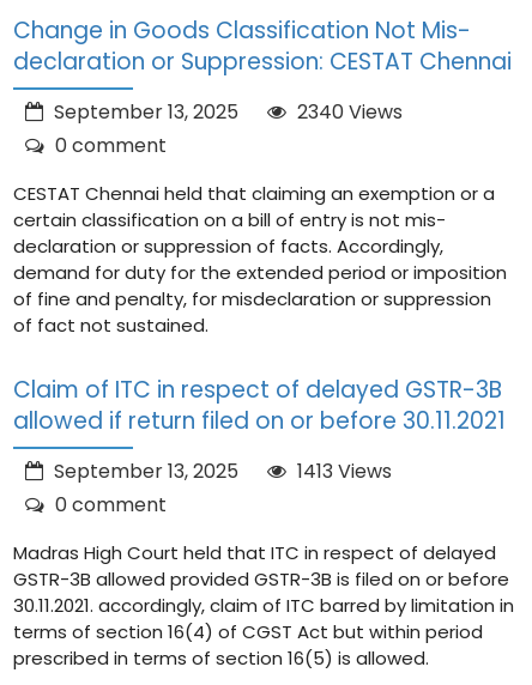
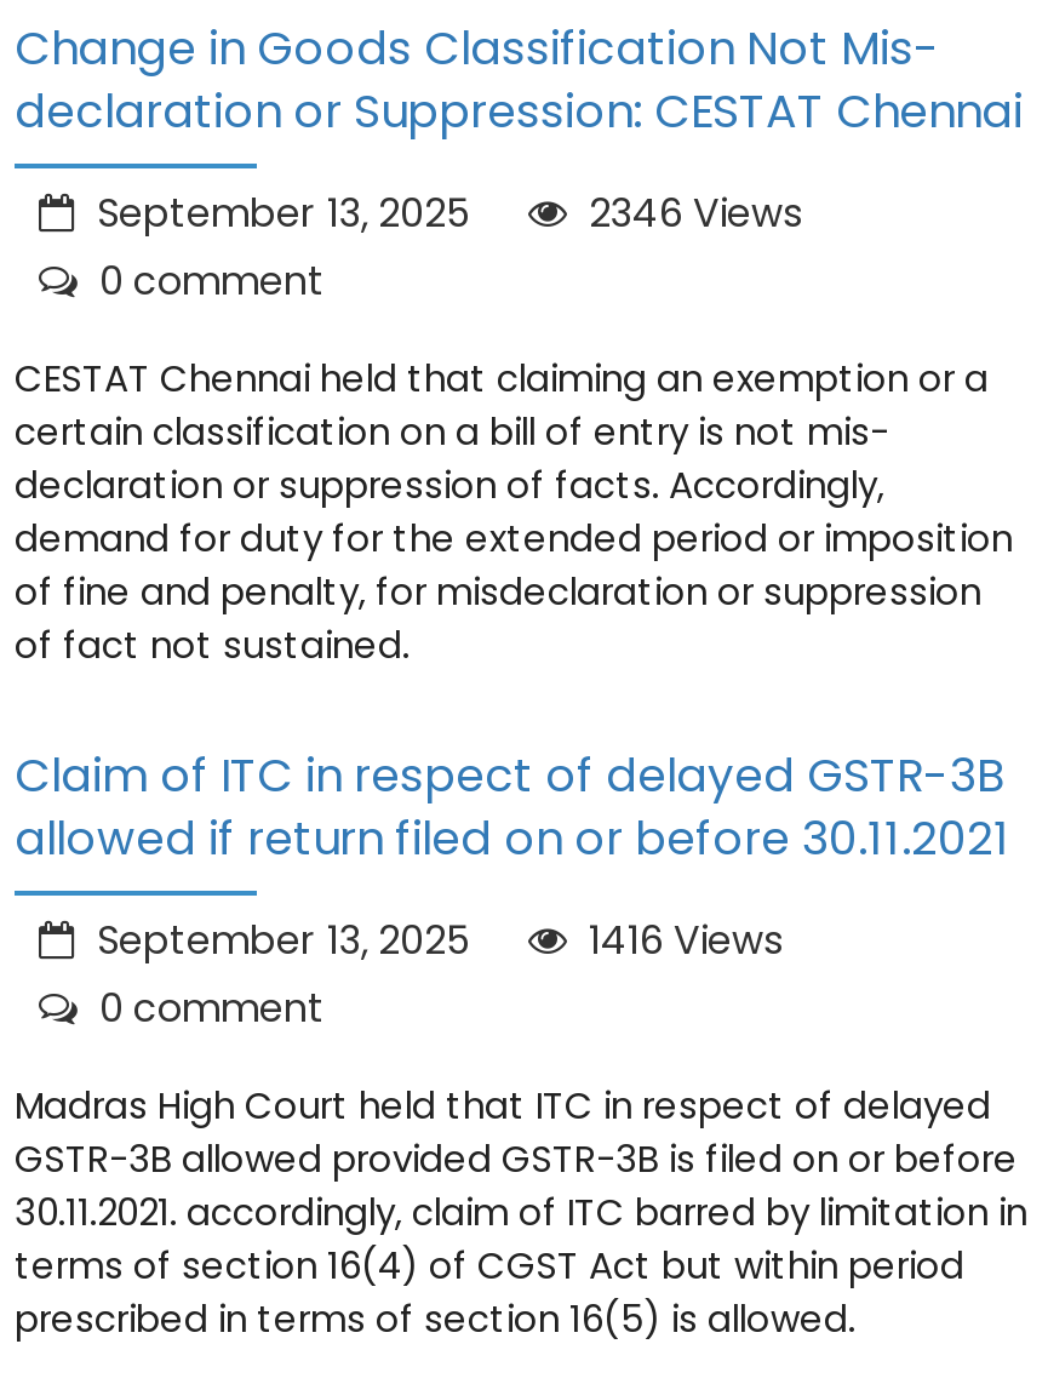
[49,98,403,126] September 13, 2025 2340 Views -> [87,185,802,241] September 13, 2025 2346 Views
[49,457,392,485] September 13, 2025 1413 Views -> [87,913,783,968] September 13, 2025 1416 Views

